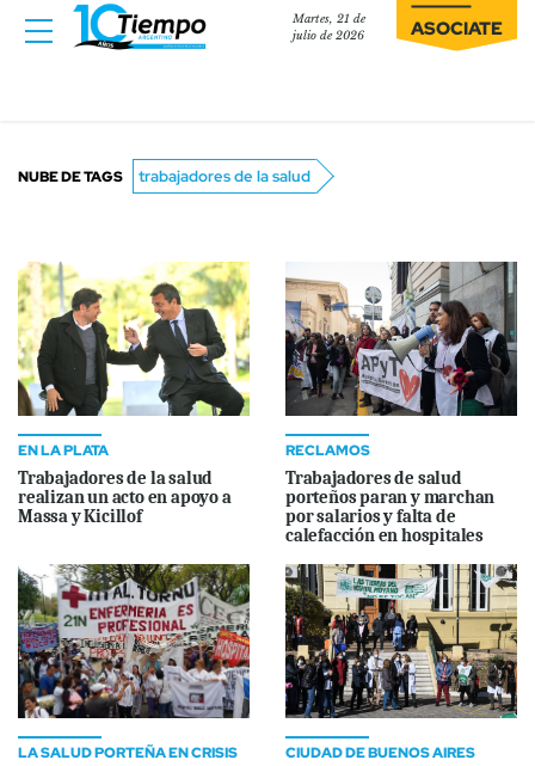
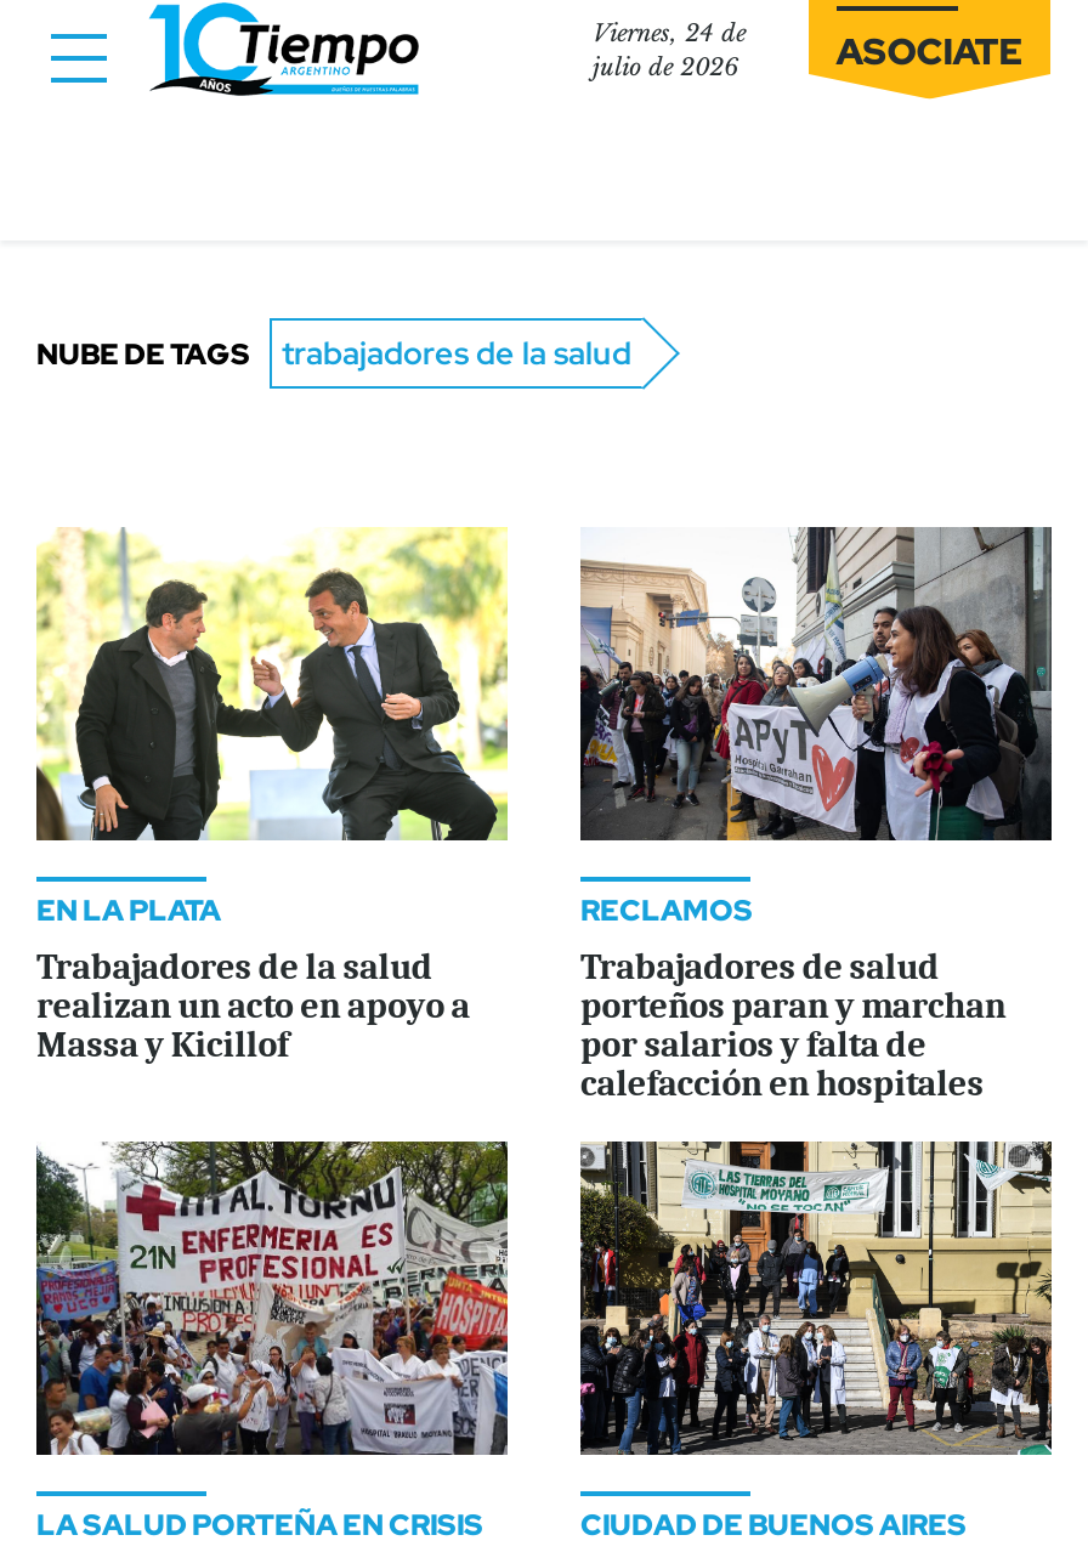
[292,12,365,26] Martes, 21 de -> [593,19,746,49] Viernes, 24 de

